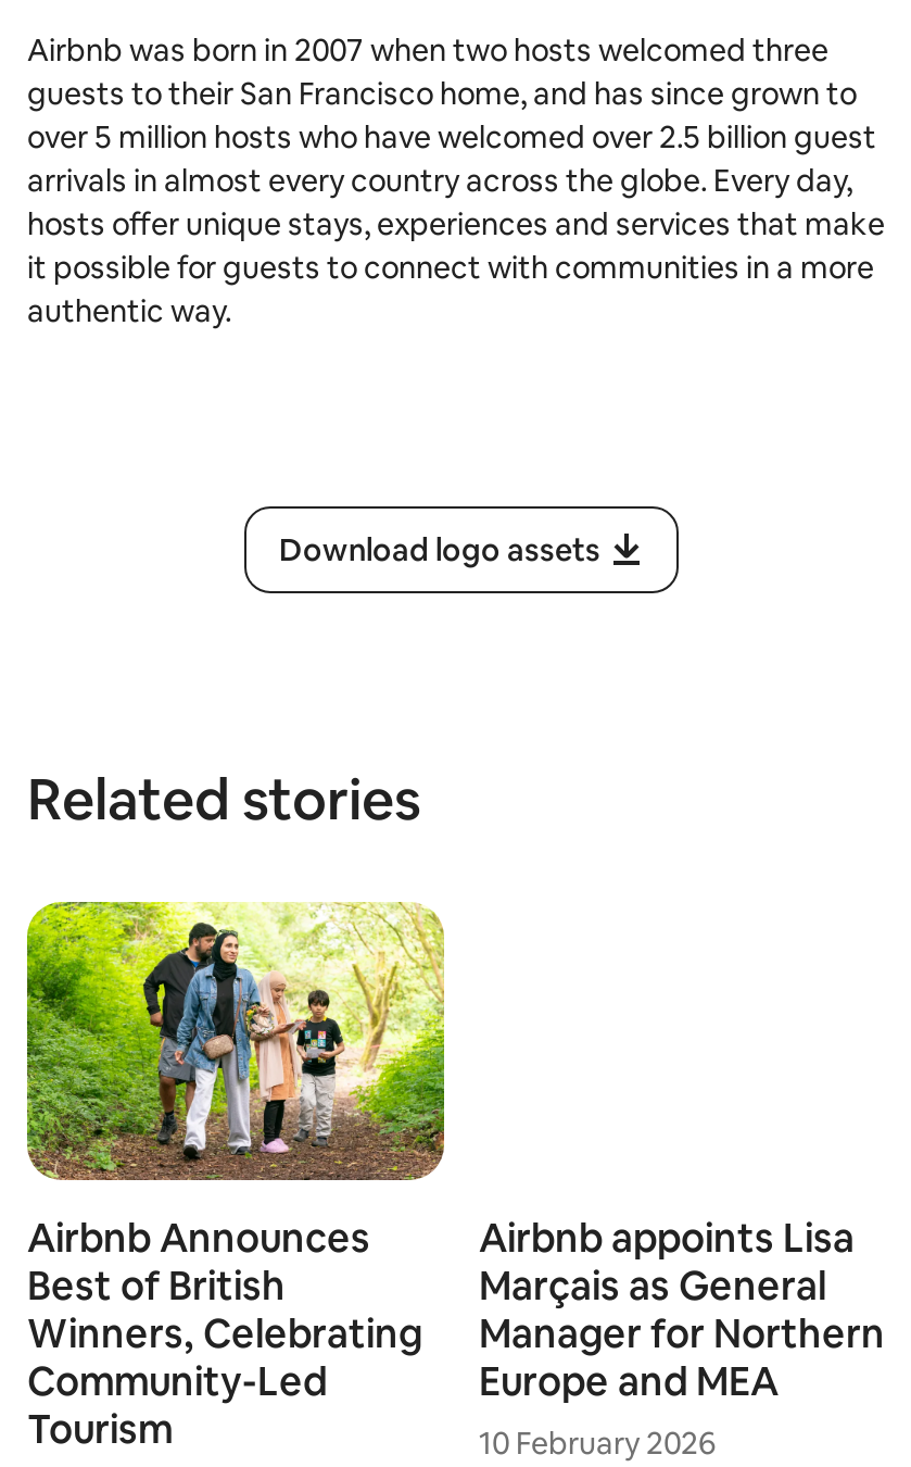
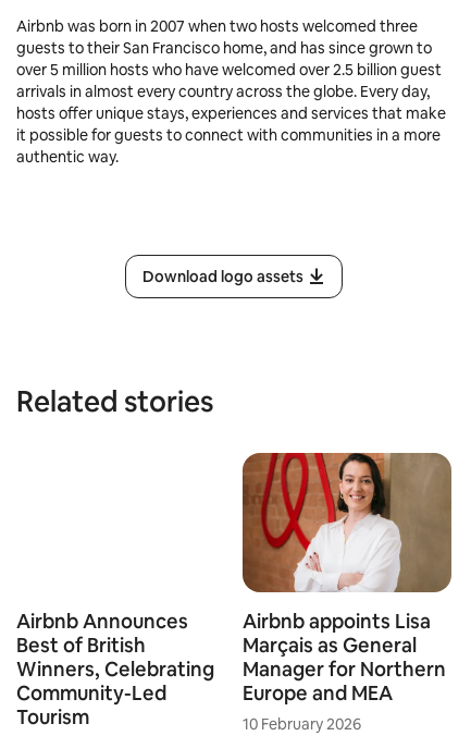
none -> [241,452,453,593] [image]
[25,900,446,1182] [image] -> none

